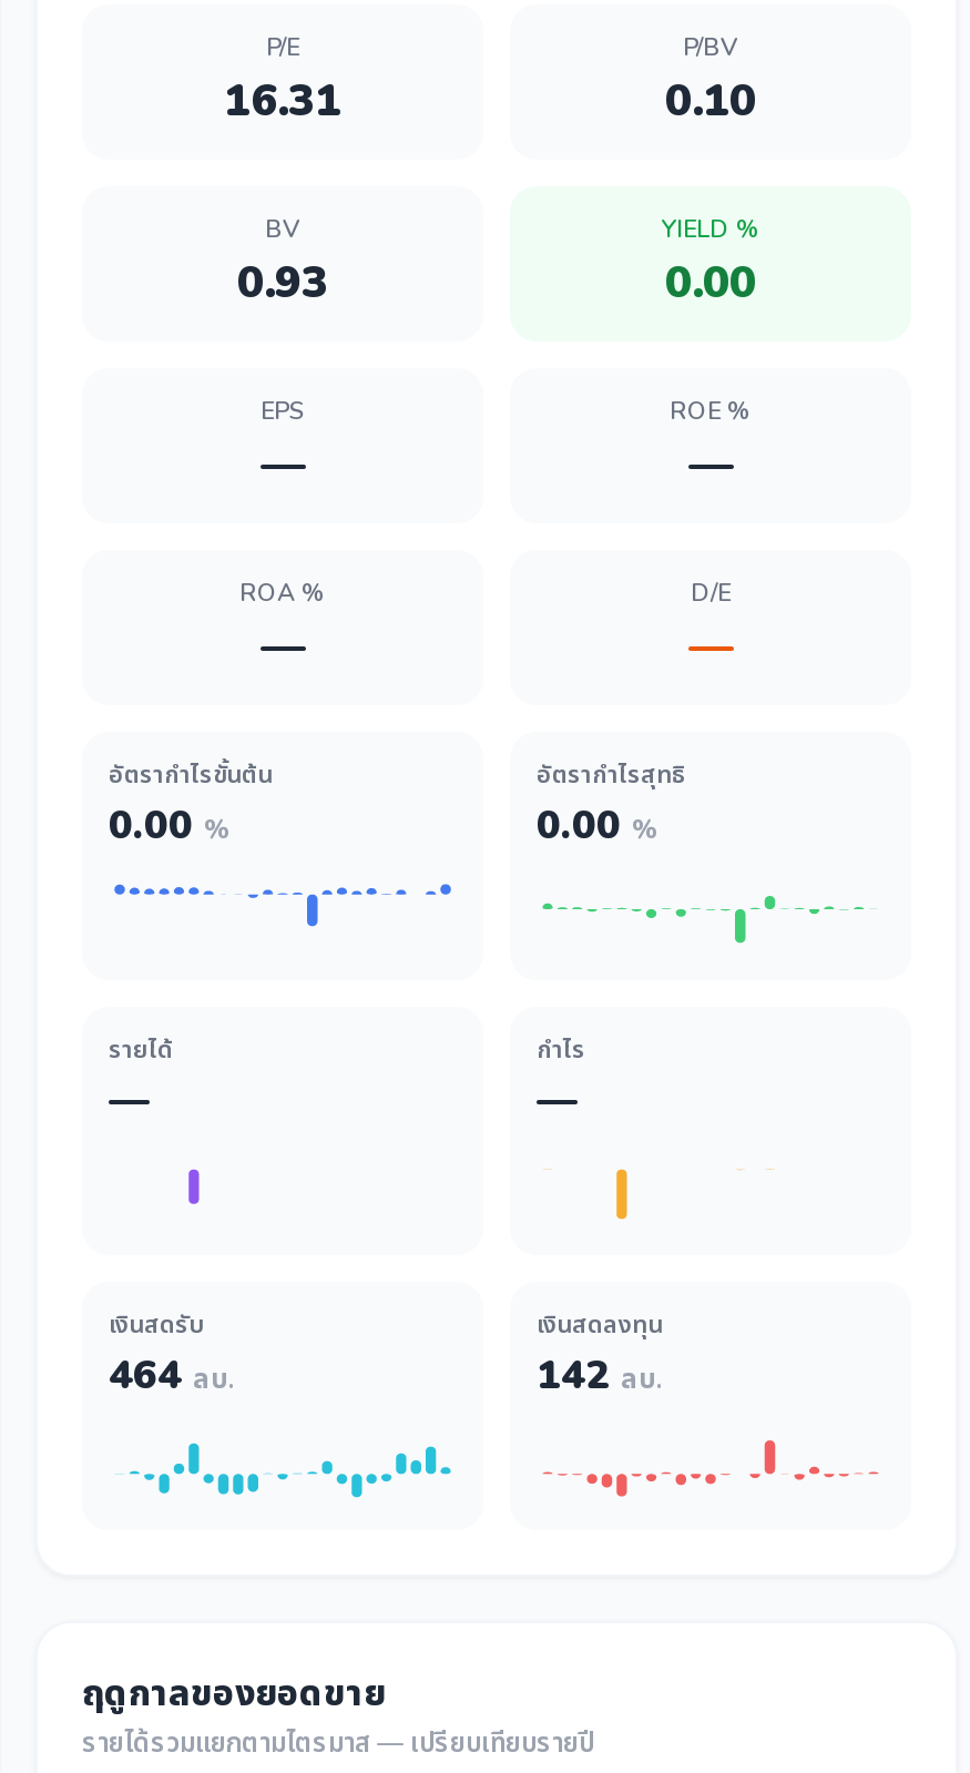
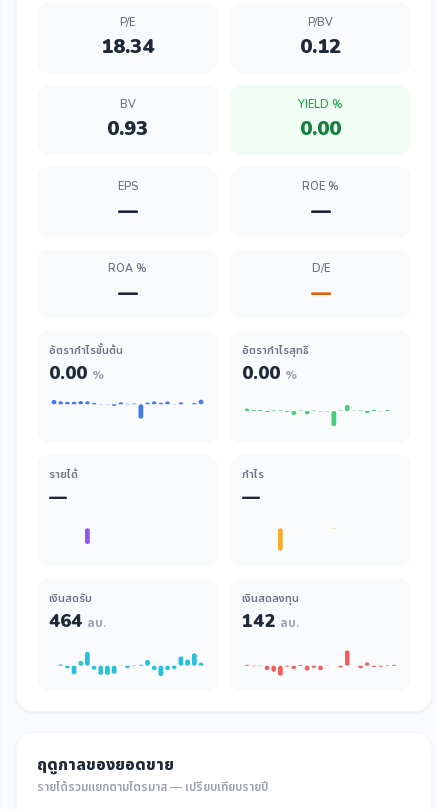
[224,71,341,131] 16.31 -> [101,33,154,60] 18.34
[665,71,756,131] 0.10 -> [300,33,341,60] 0.12

